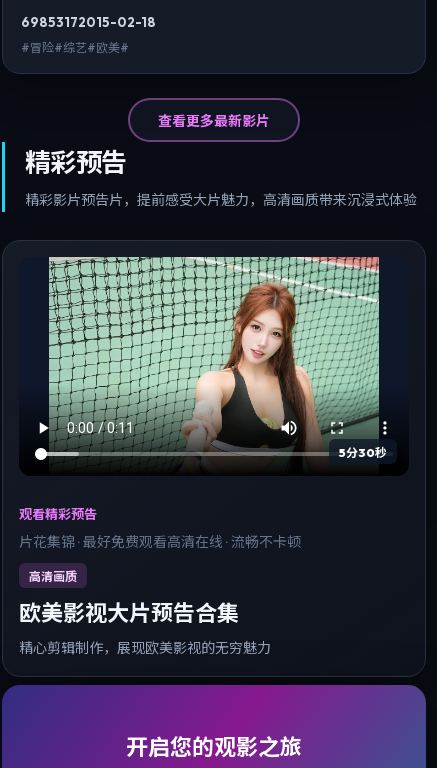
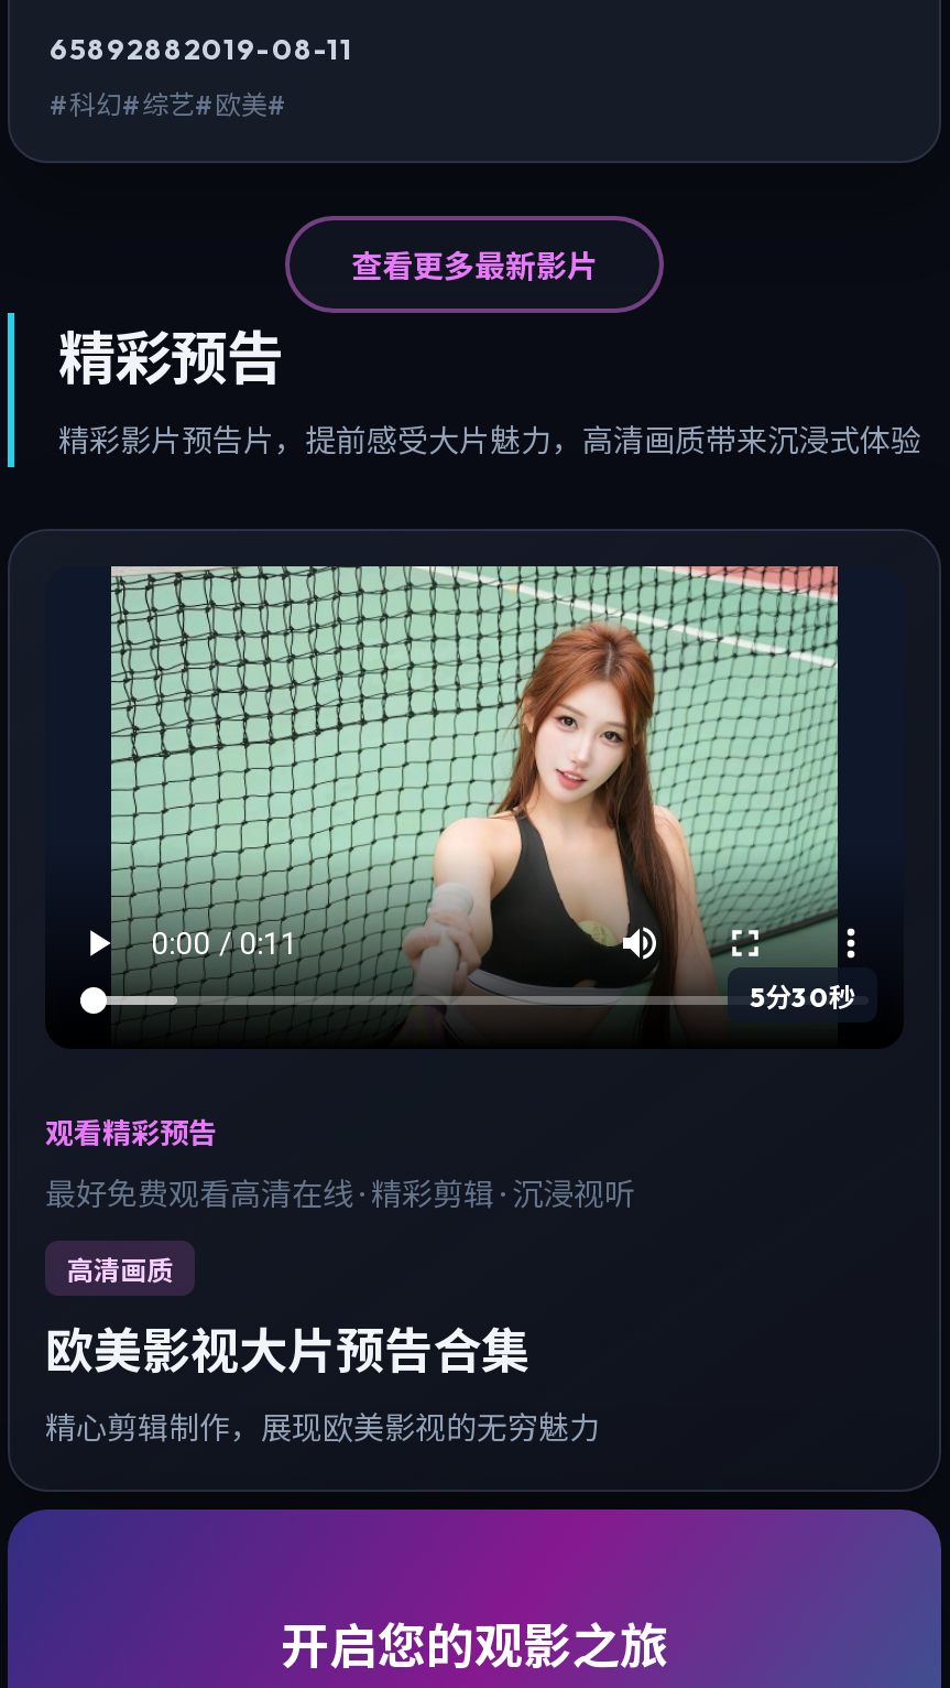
[21,14,156,30] 69853172015-02-18 -> [50,31,353,66] 65892882019-08-11
[21,40,129,55] #冒险#综艺#欧美# -> [50,88,287,121] #科幻#综艺#欧美#
[19,533,301,551] 片花集锦 · 最好免费观看高清在线 · 流畅不卡顿 -> [45,1175,635,1215] 最好免费观看高清在线 · 精彩剪辑 · 沉浸视听

